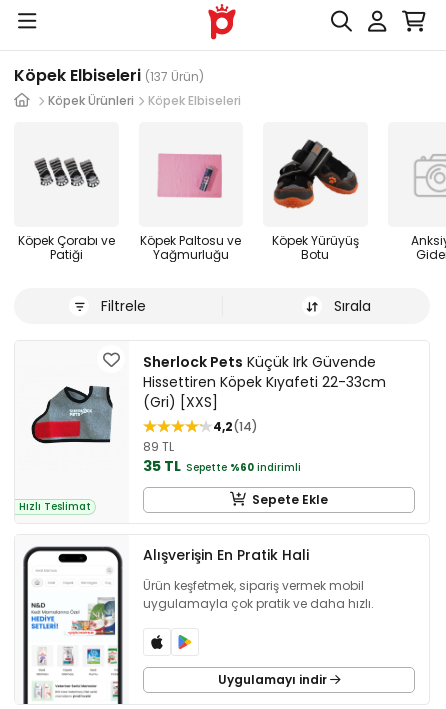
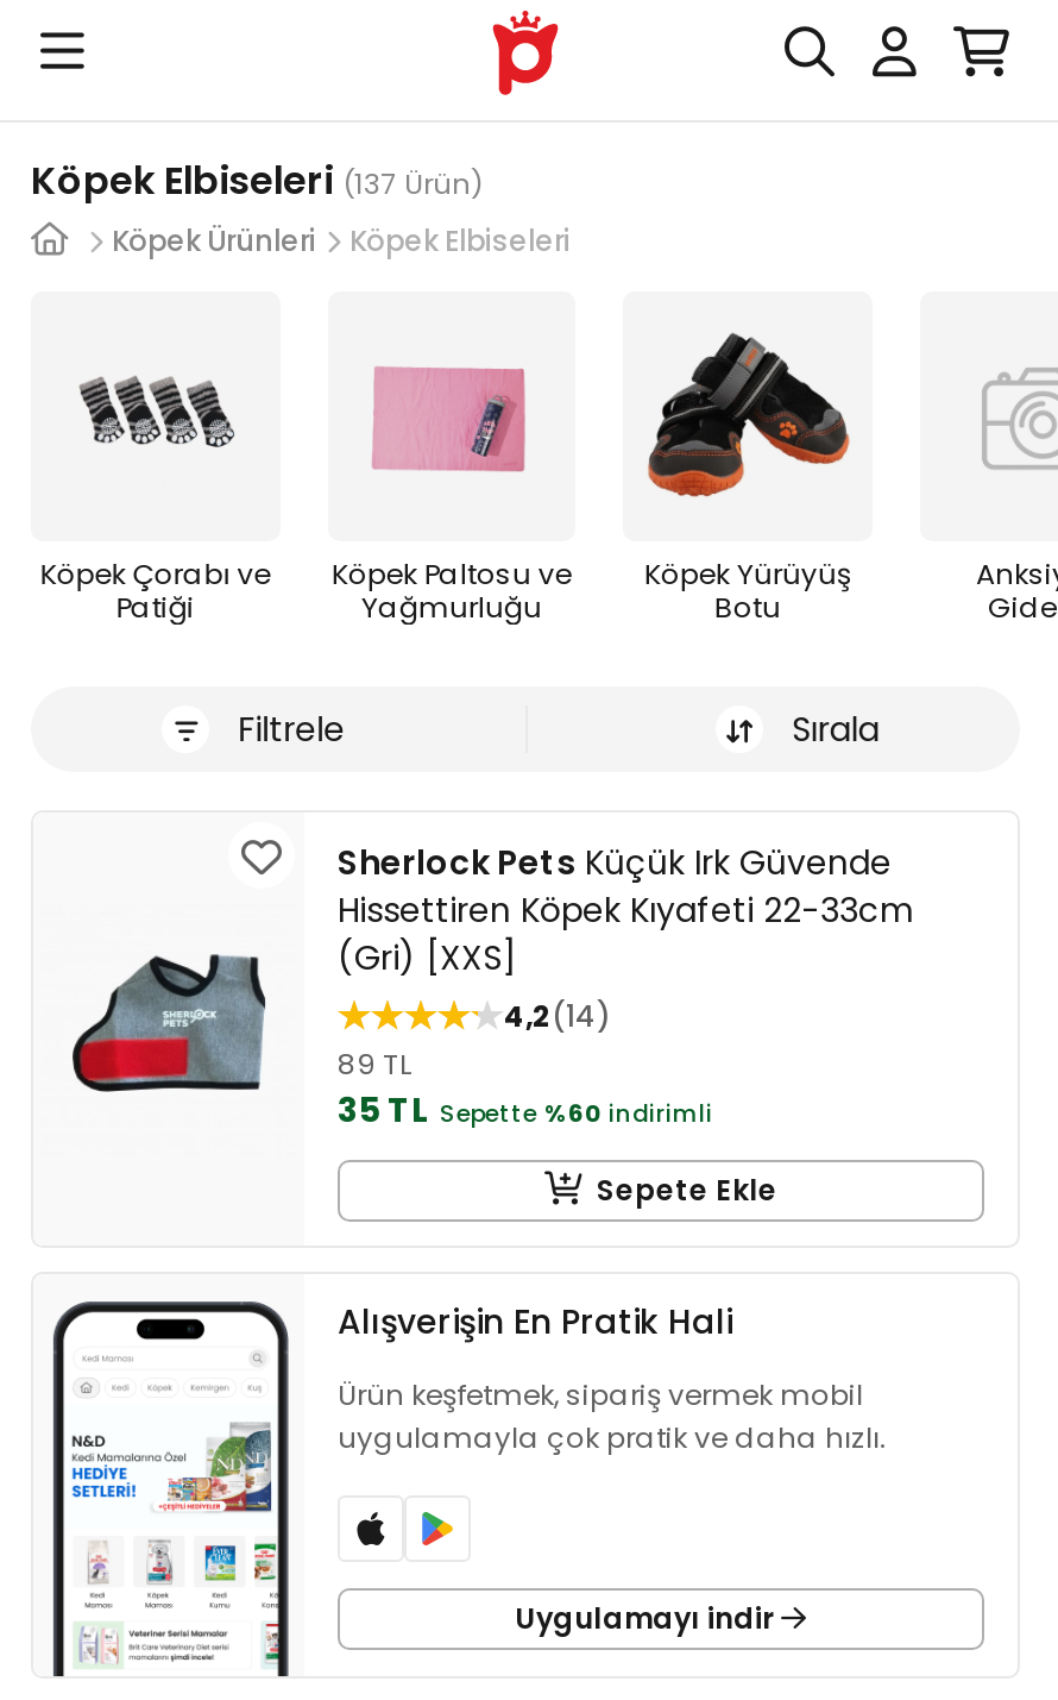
[30,385,114,458] [image] -> [69,920,266,1093] [image]
[19,500,91,513] Hızlı Teslimat -> none

